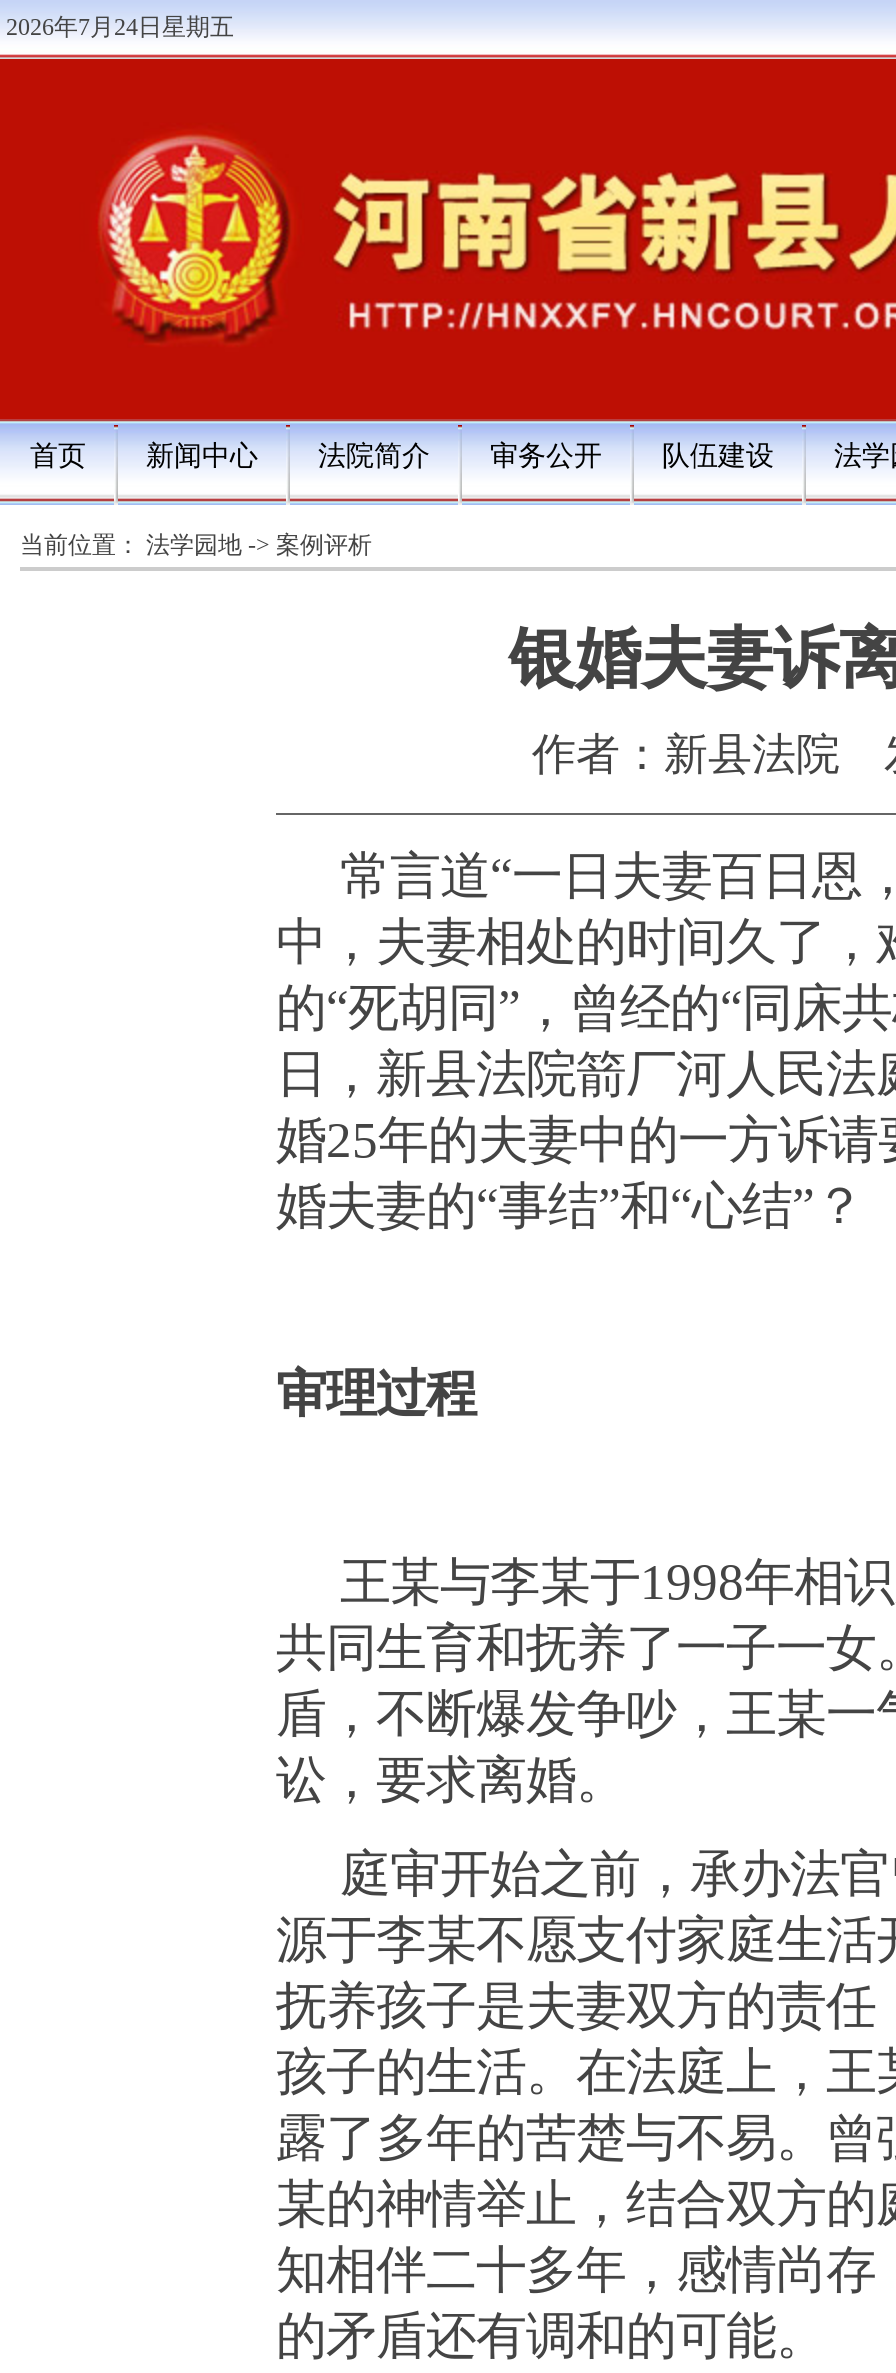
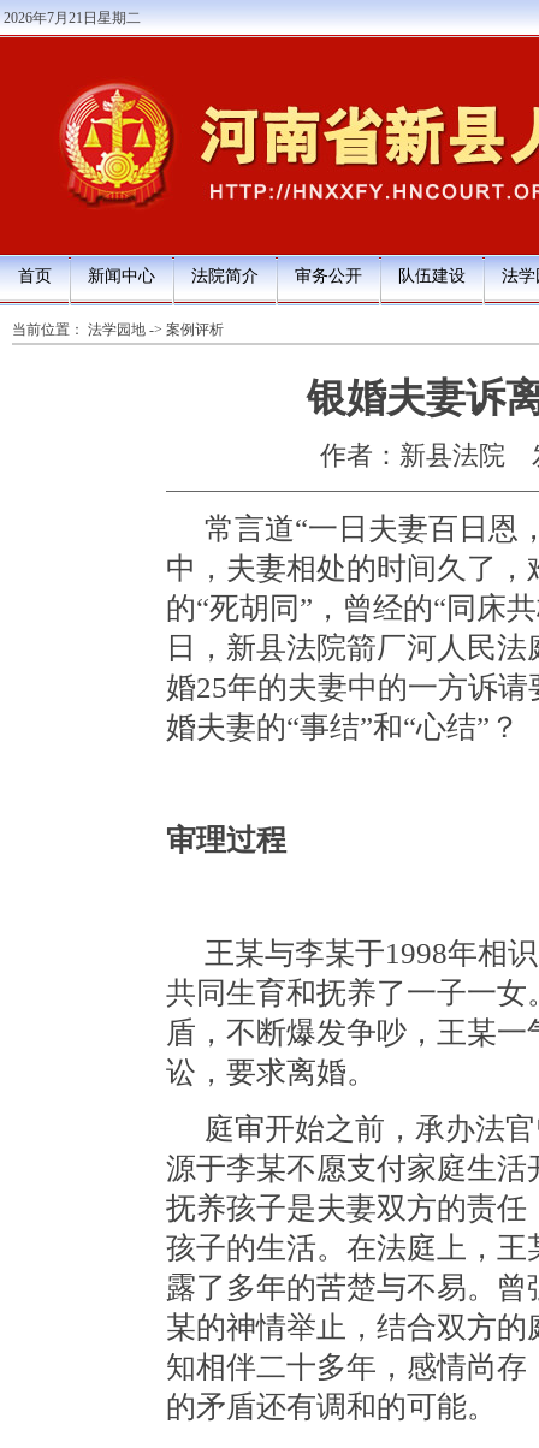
[6,13,234,41] 2026年7月24日星期五 -> [4,10,141,26] 2026年7月21日星期二

